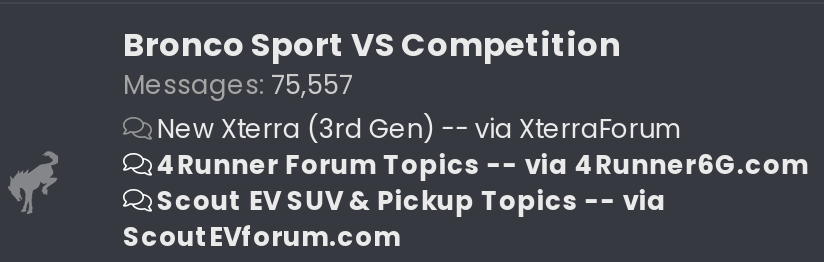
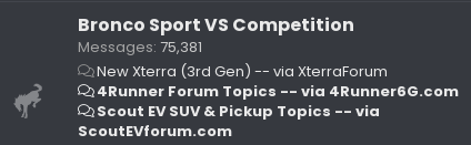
[123,66,353,104] Messages 75,557 -> [78,37,202,58] Messages 75,381

